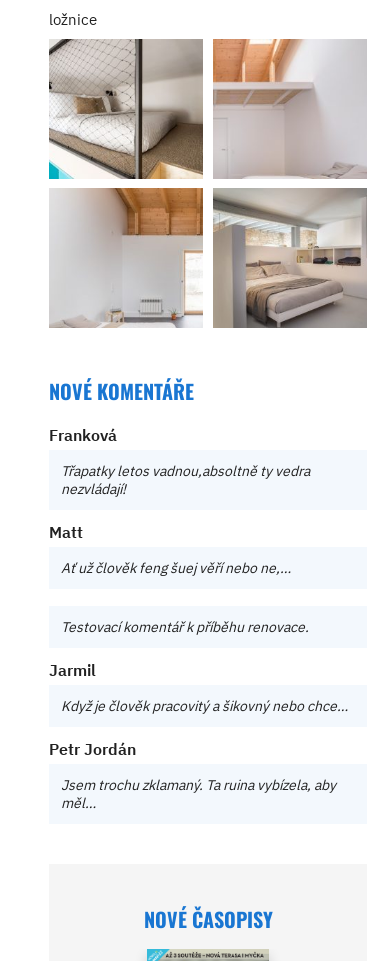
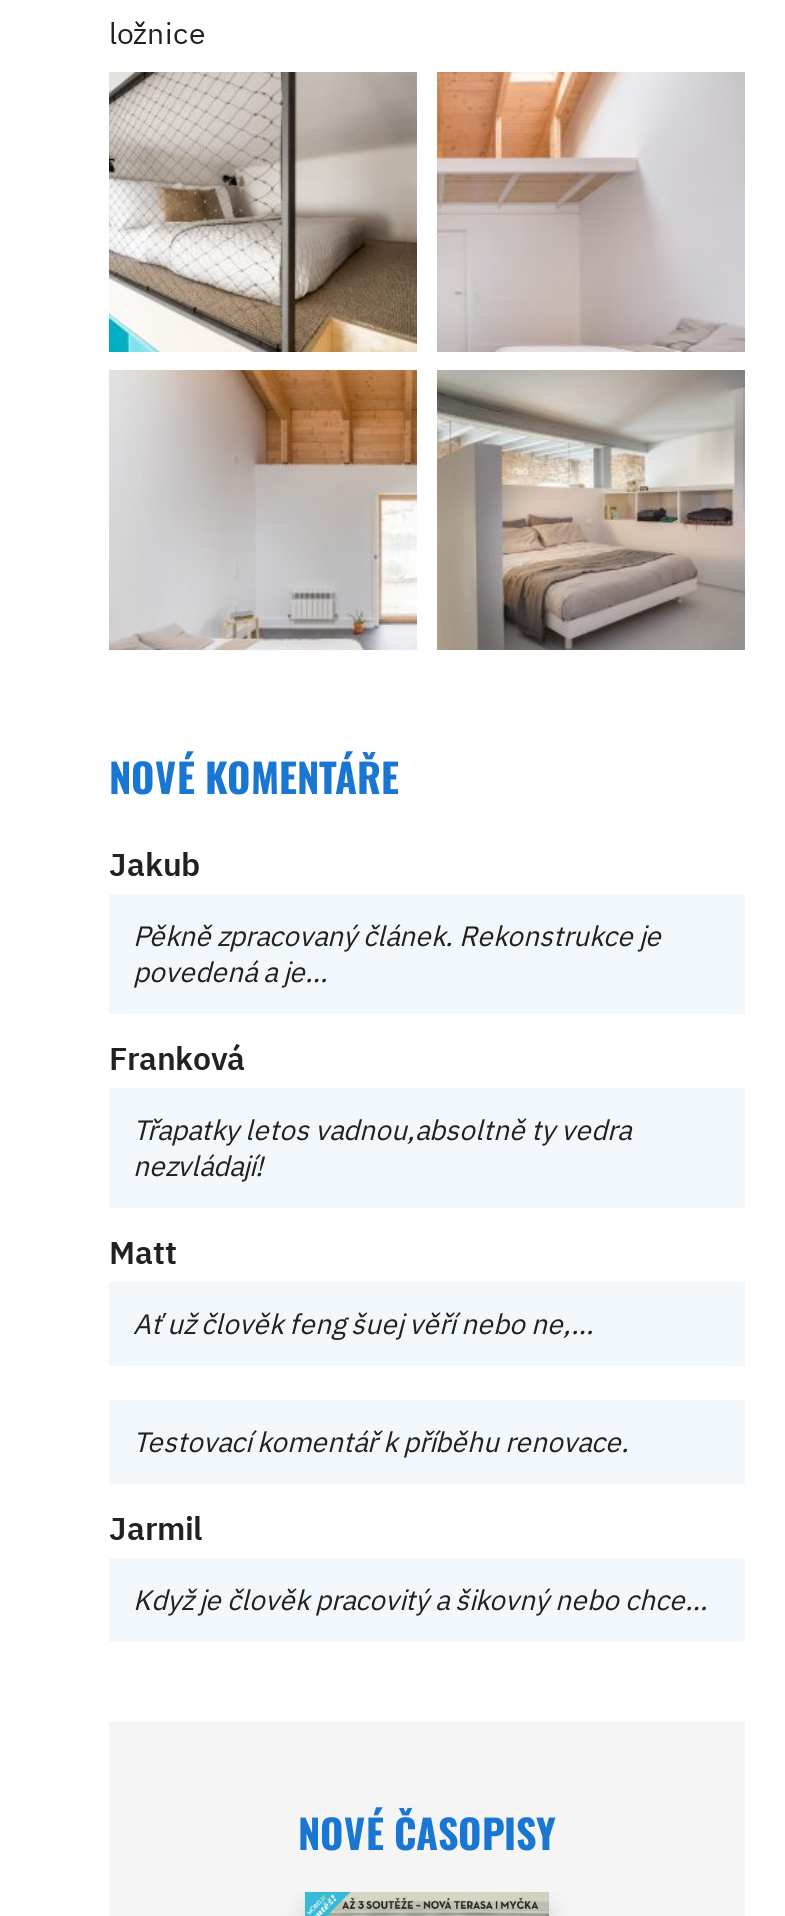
none -> [109,845,661,991] Jakub | Pěkně zpracovaný článek. Rekonstrukce je | povedená a je…
moved [49,425,348,715] -> [109,1039,707,1619]: Franková | Třapatky letos vadnou,absoltně ty vedra | nezvládají! | Matt | Ať už člověk feng šuej věří nebo ne,… | Testovací komentář k příběhu renovace. | Jarmil | Když je člověk pracovitý a šikovný nebo chce…
[49,739,336,812] Petr Jordán | Jsem trochu zklamaný. Ta ruina vybízela, aby | měl… -> none

